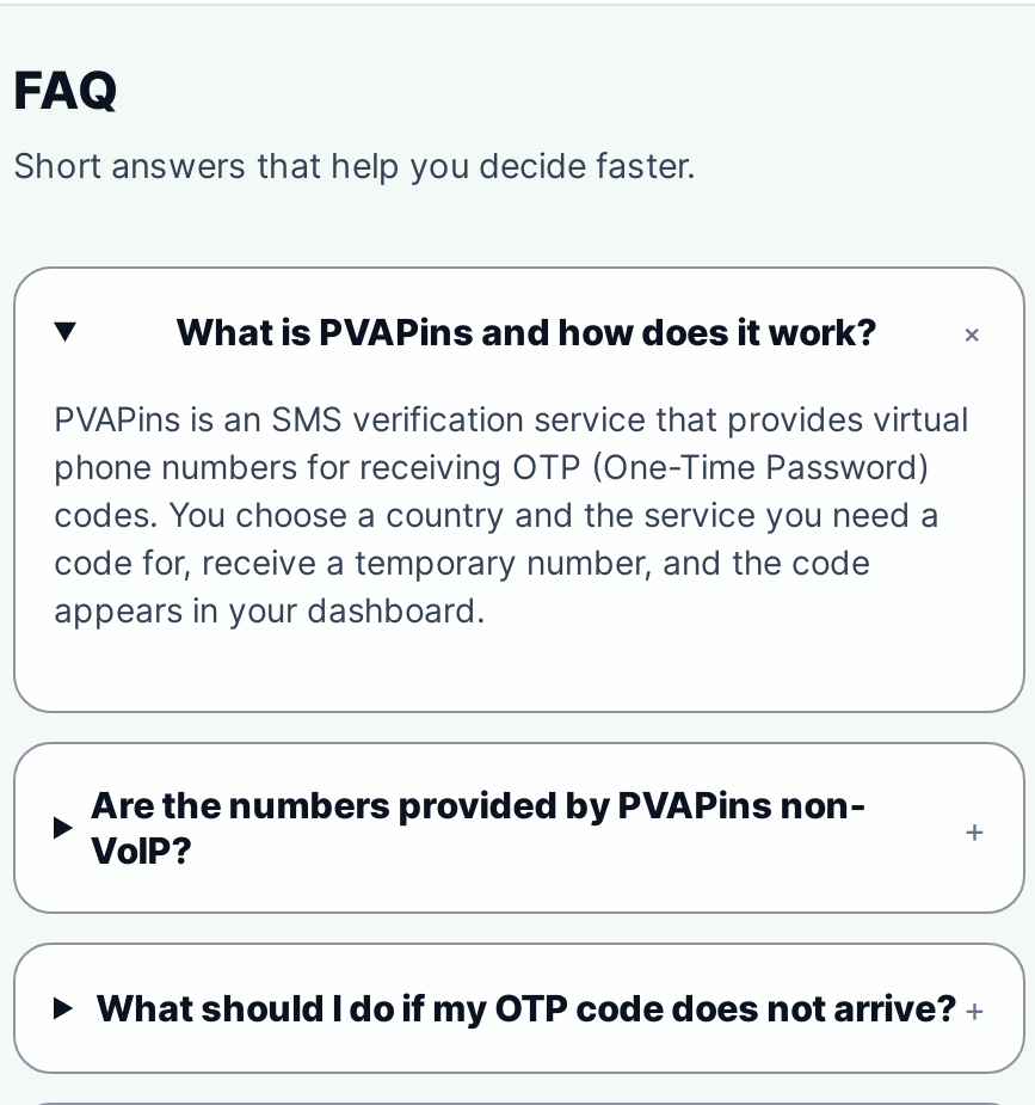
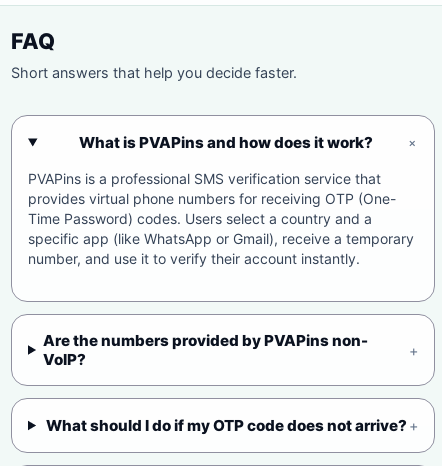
[54,398,968,630] PVAPins is an SMS verification service that provides virtual | phone numbers for receiving OTP (One-Time Password) | codes. You choose a country and the service you need a | code for, receive a temporary number, and the code | appears in your dashboard. -> [28,170,414,267] PVAPins is a professional SMS verification service that | provides virtual phone numbers for receiving OTP (One- | Time Password) codes. Users select a country and a | specific app (like WhatsApp or Gmail), receive a temporary | number, and use it to verify their account instantly.

